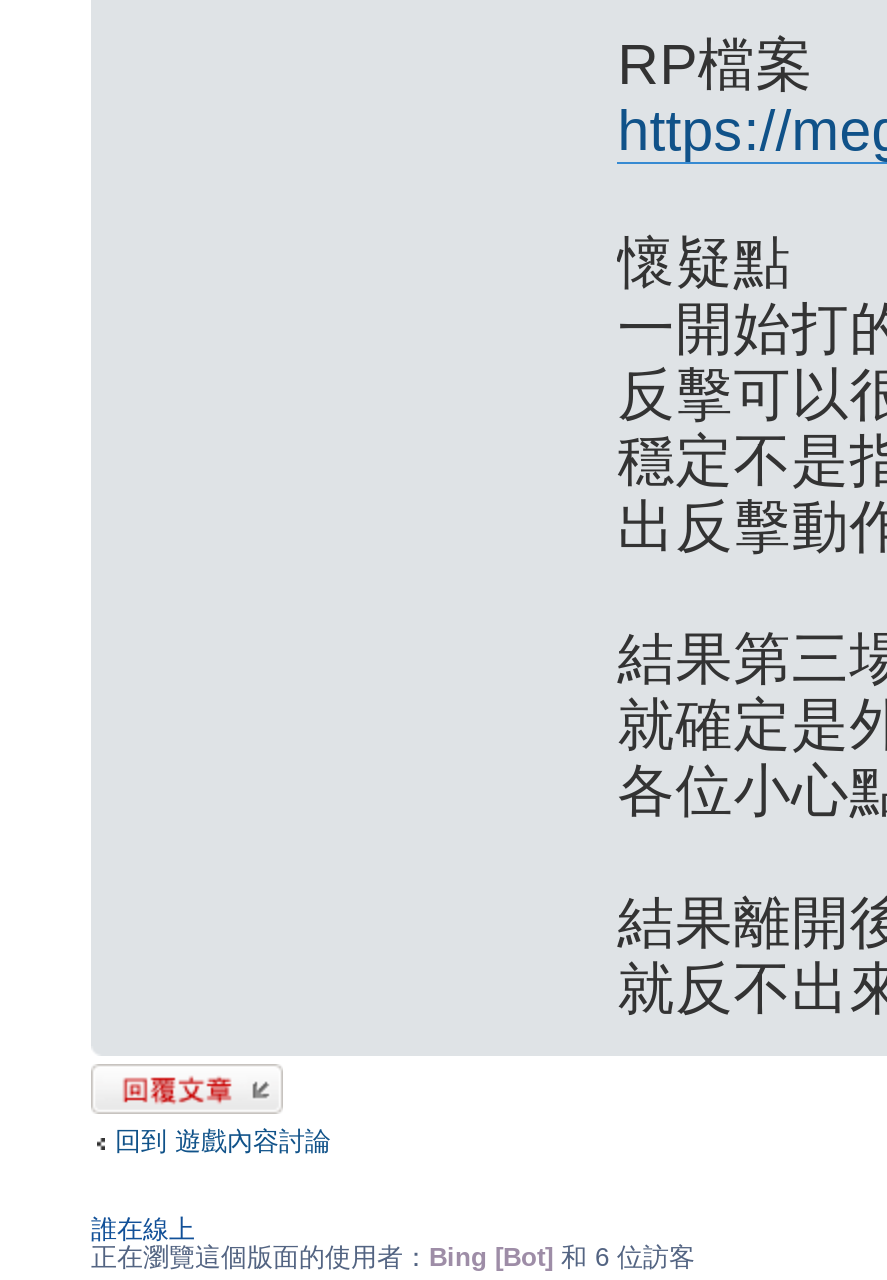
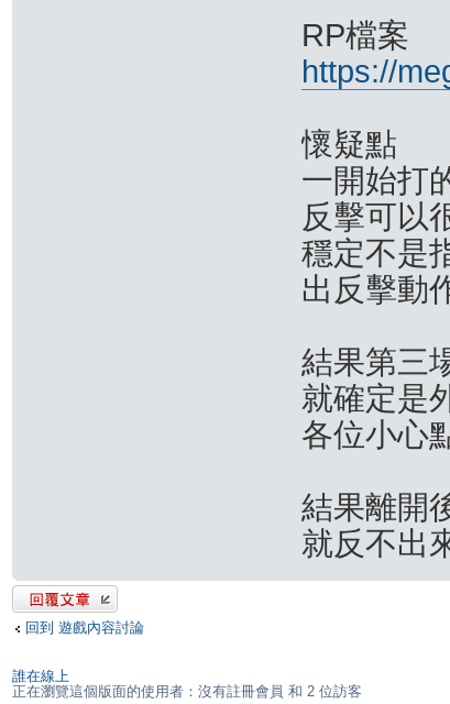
[91,1242,695,1272] 正在瀏覽這個版面的使用者：Bing [Bot]和 6 位訪客 -> [12,683,362,699] 正在瀏覽這個版面的使用者：沒有註冊會員 和 2 位訪客

